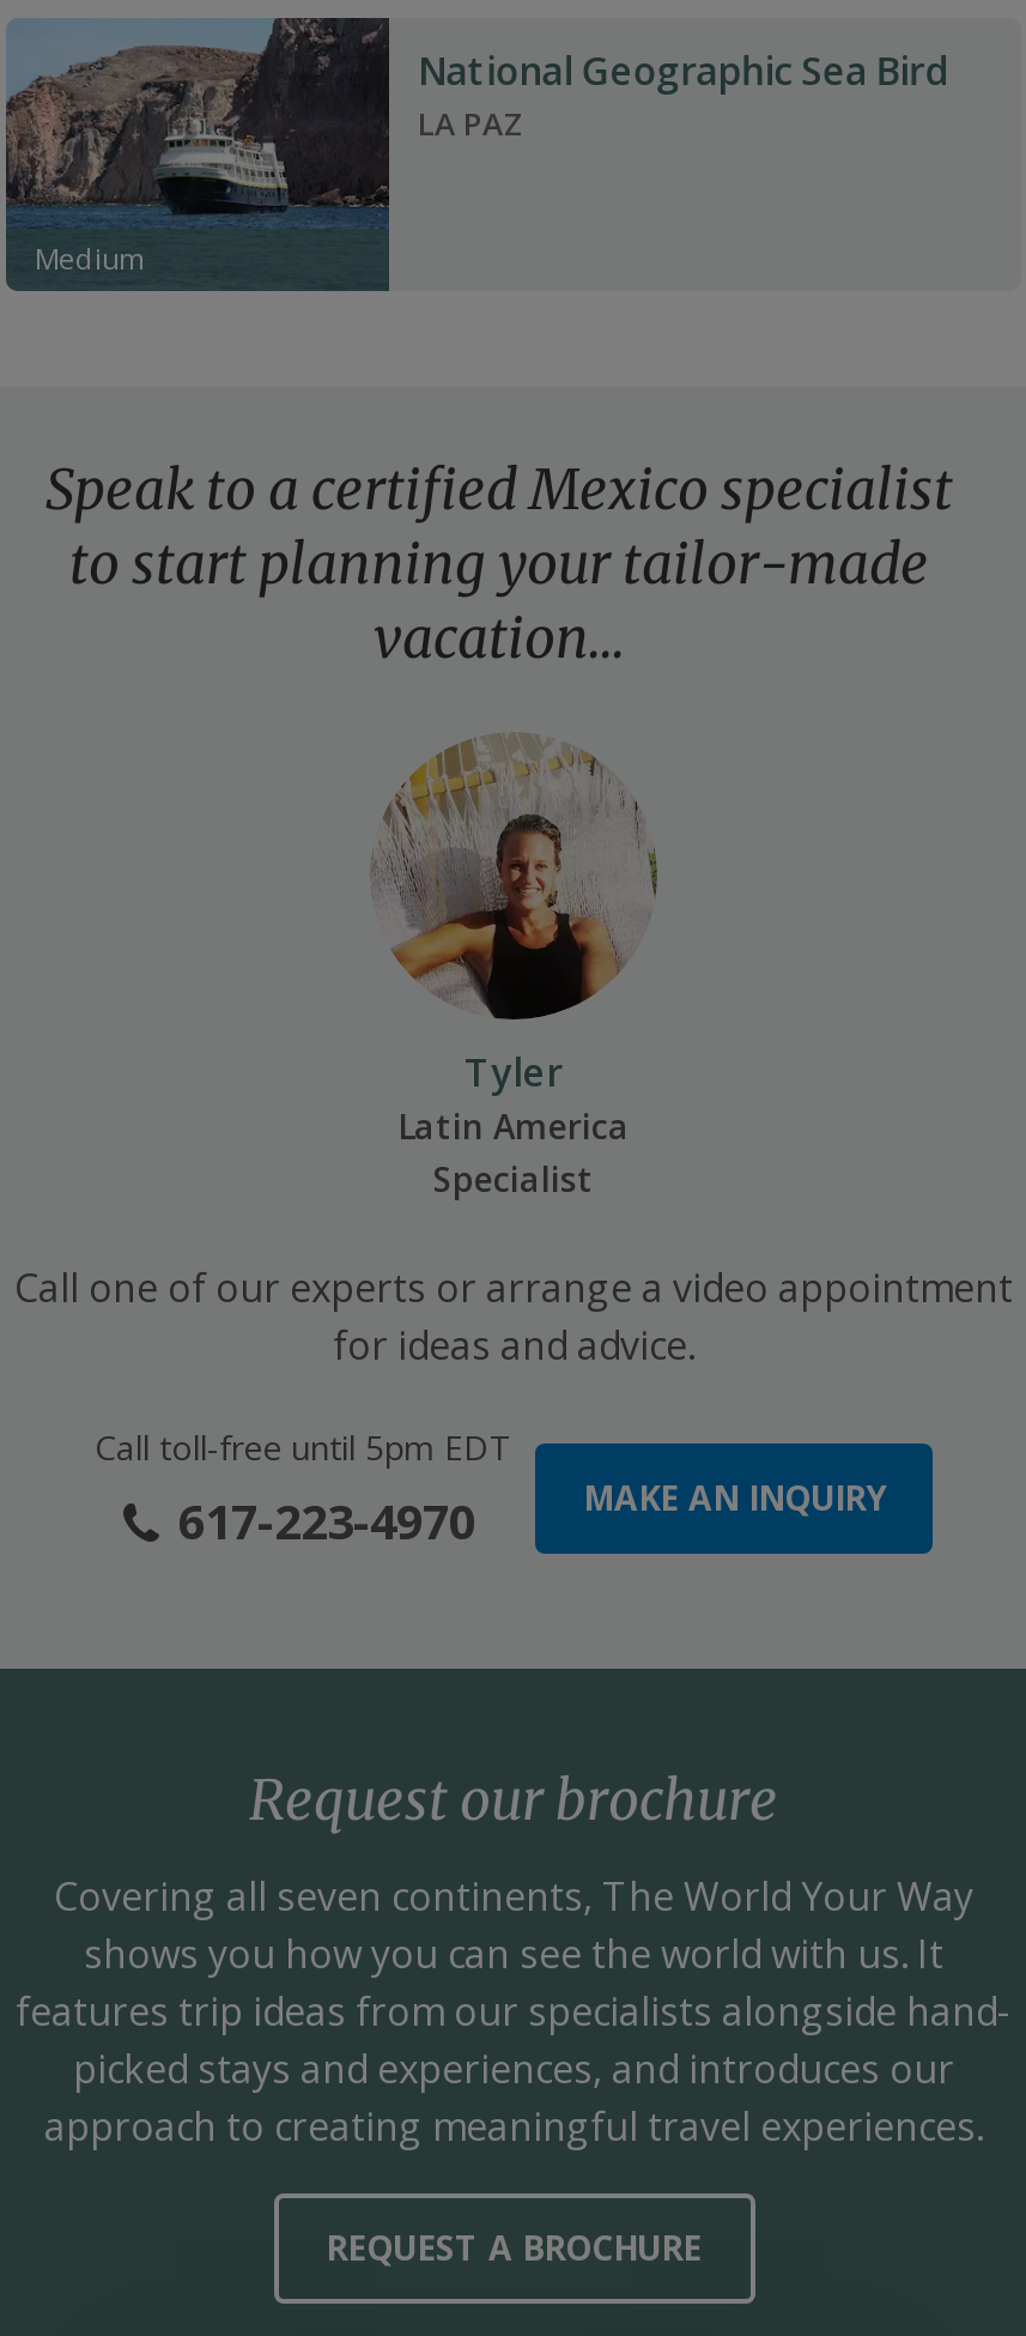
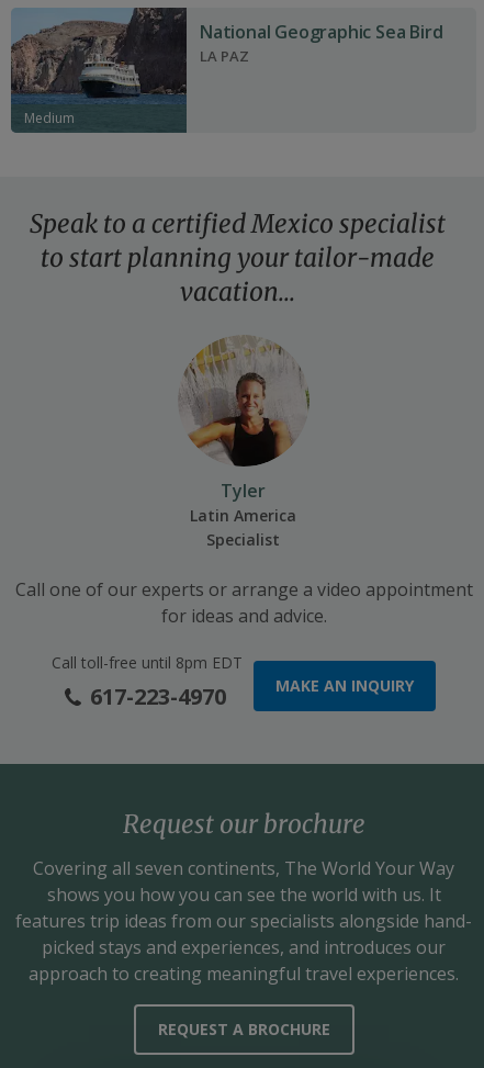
[95,1425,511,1471] Call toll-free until 5pm EDT -> [52,652,243,673] Call toll-free until 8pm EDT

